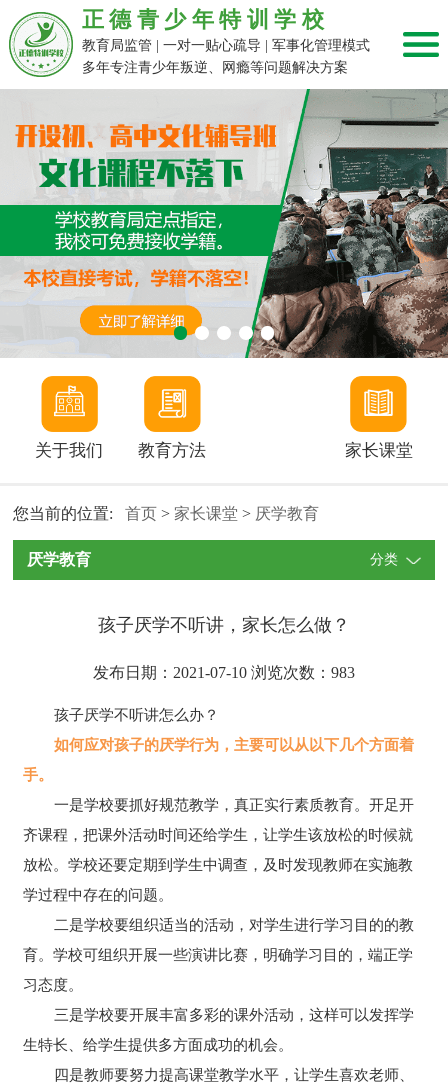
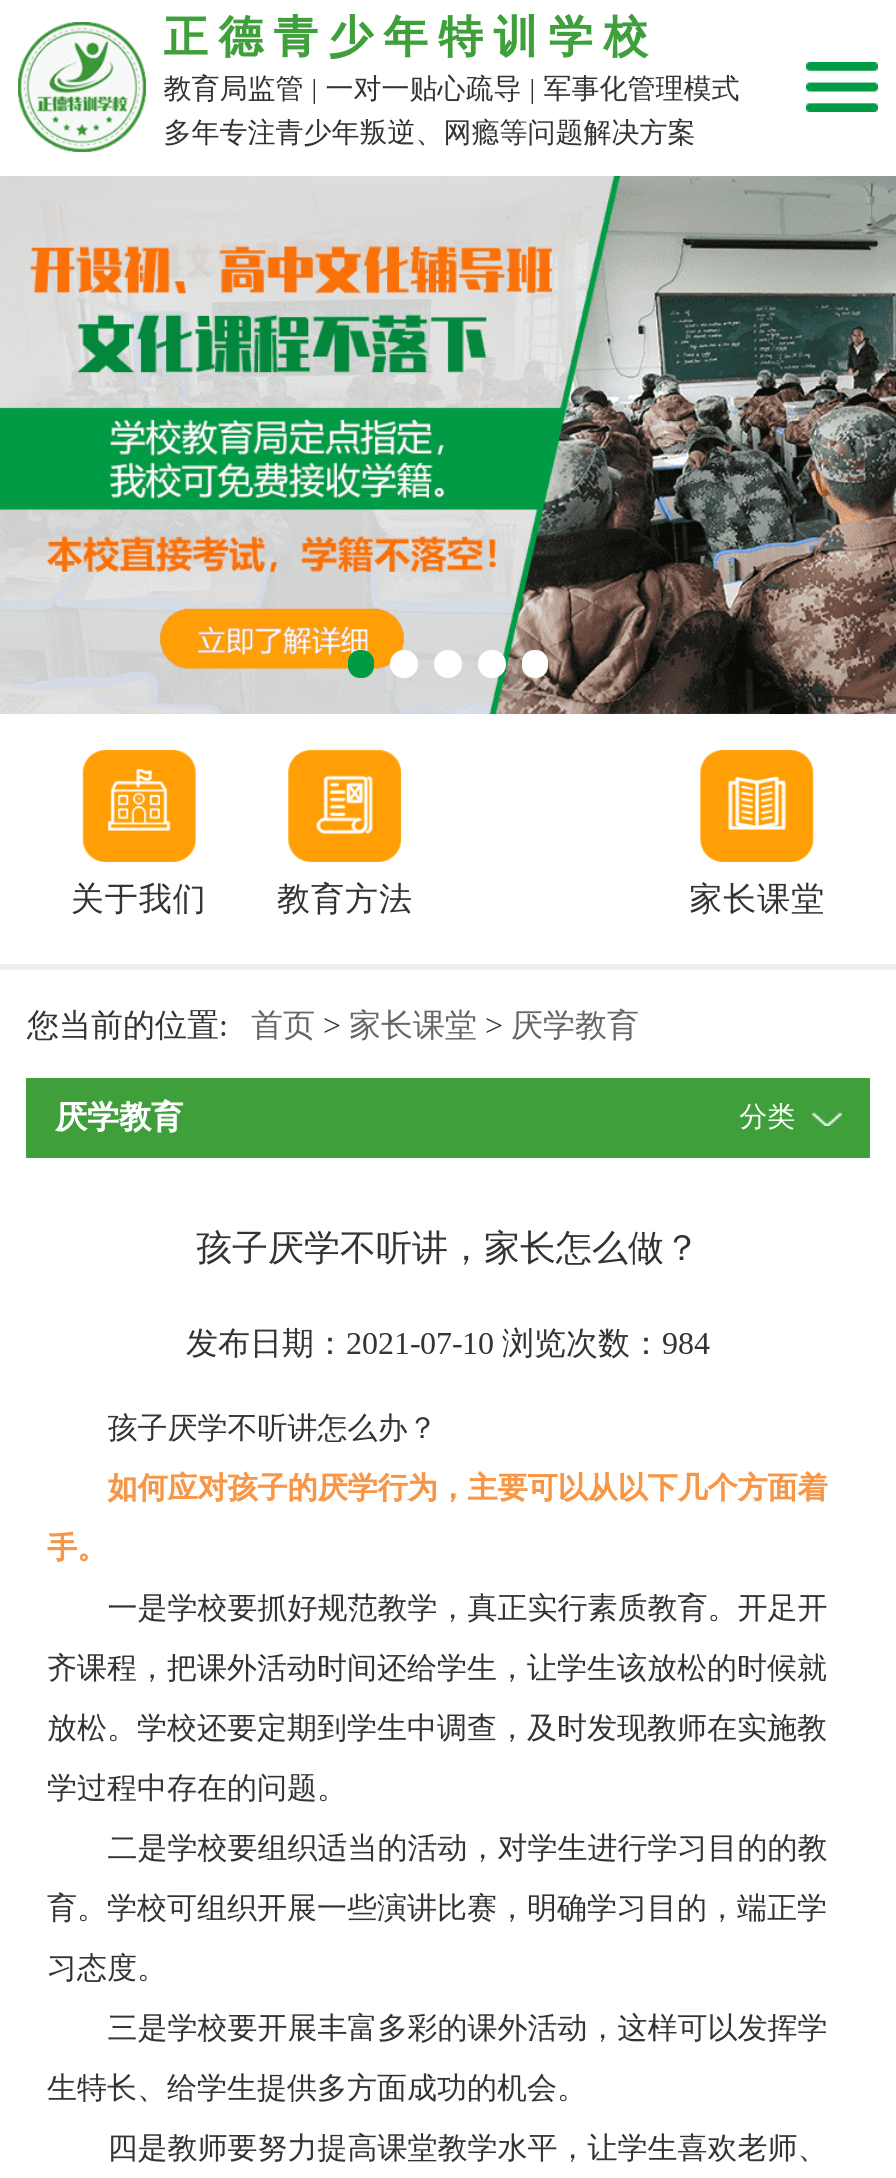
[93,664,355,681] 发布日期：2021-07-10 浏览次数：983 -> [186,1325,710,1359] 发布日期：2021-07-10 浏览次数：984

